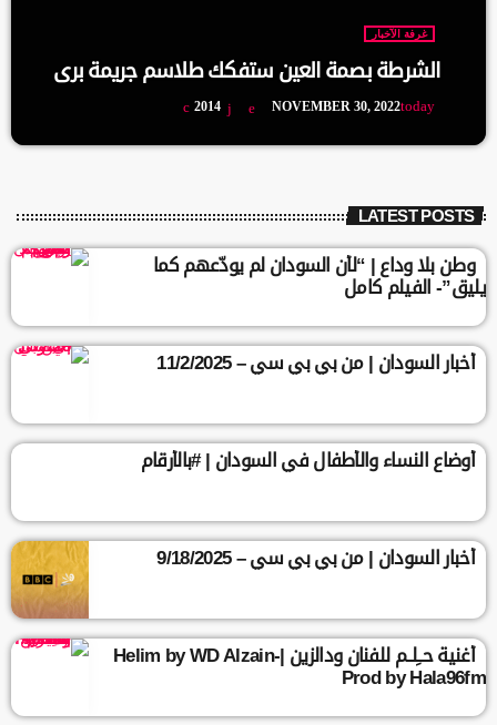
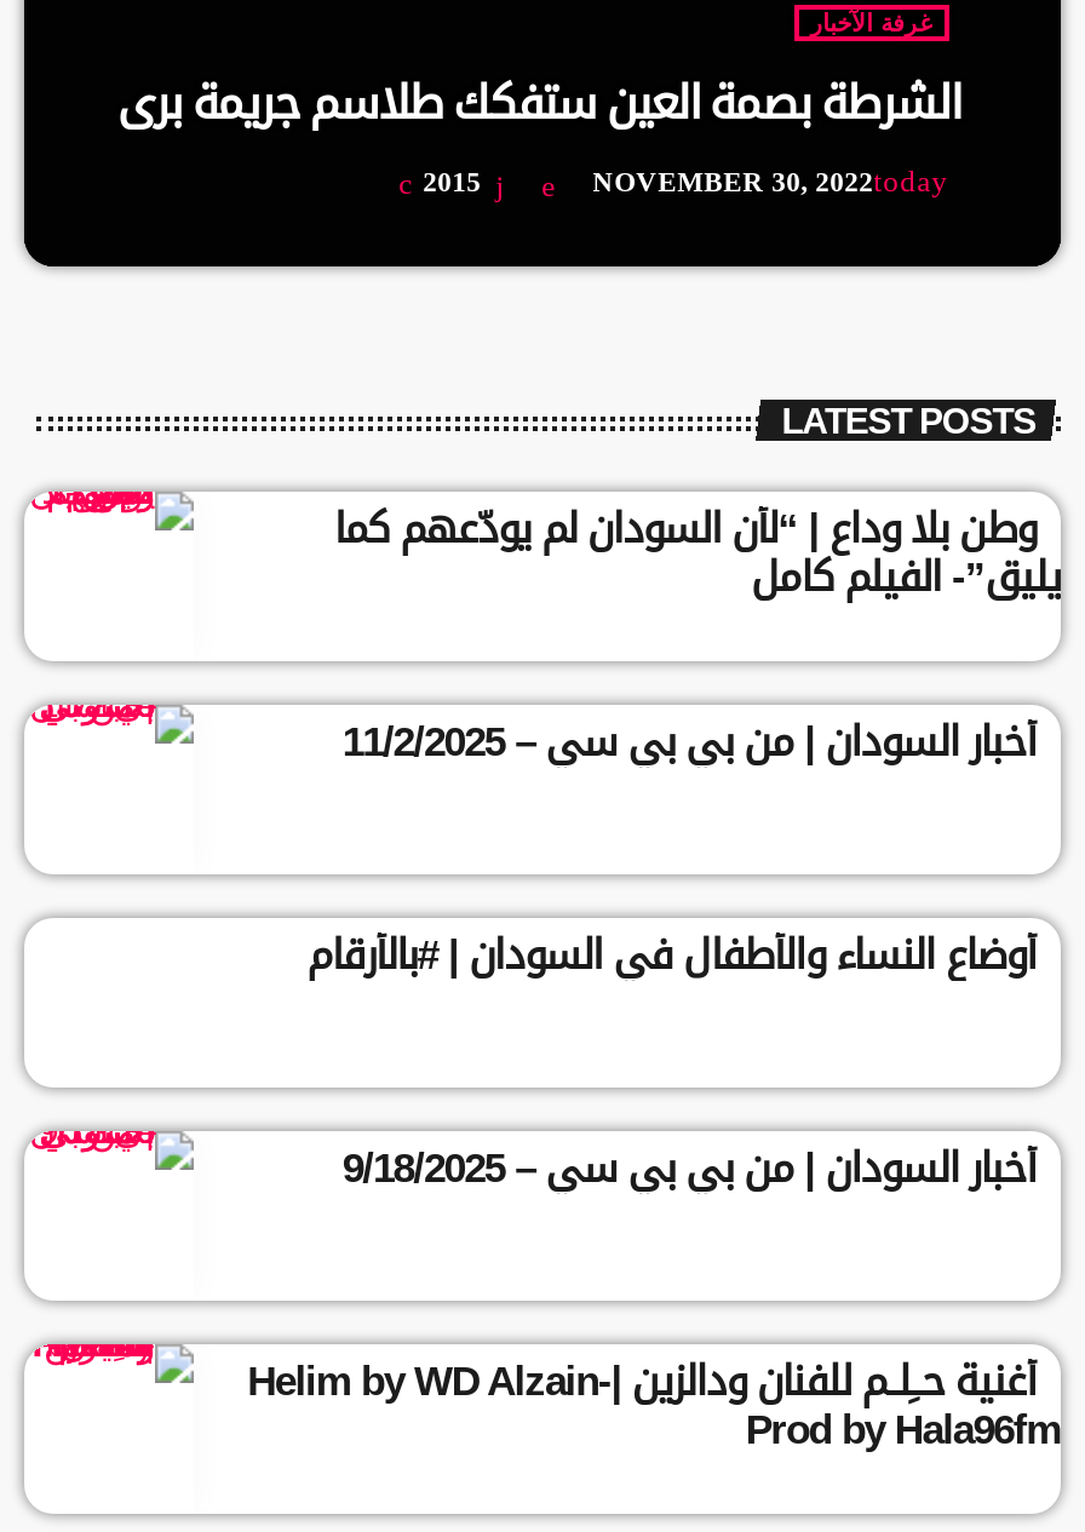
[194,100,220,114] 2014 -> [423,168,481,197] 2015
[10,540,90,620] [image] -> [24,1129,194,1301] [image]

